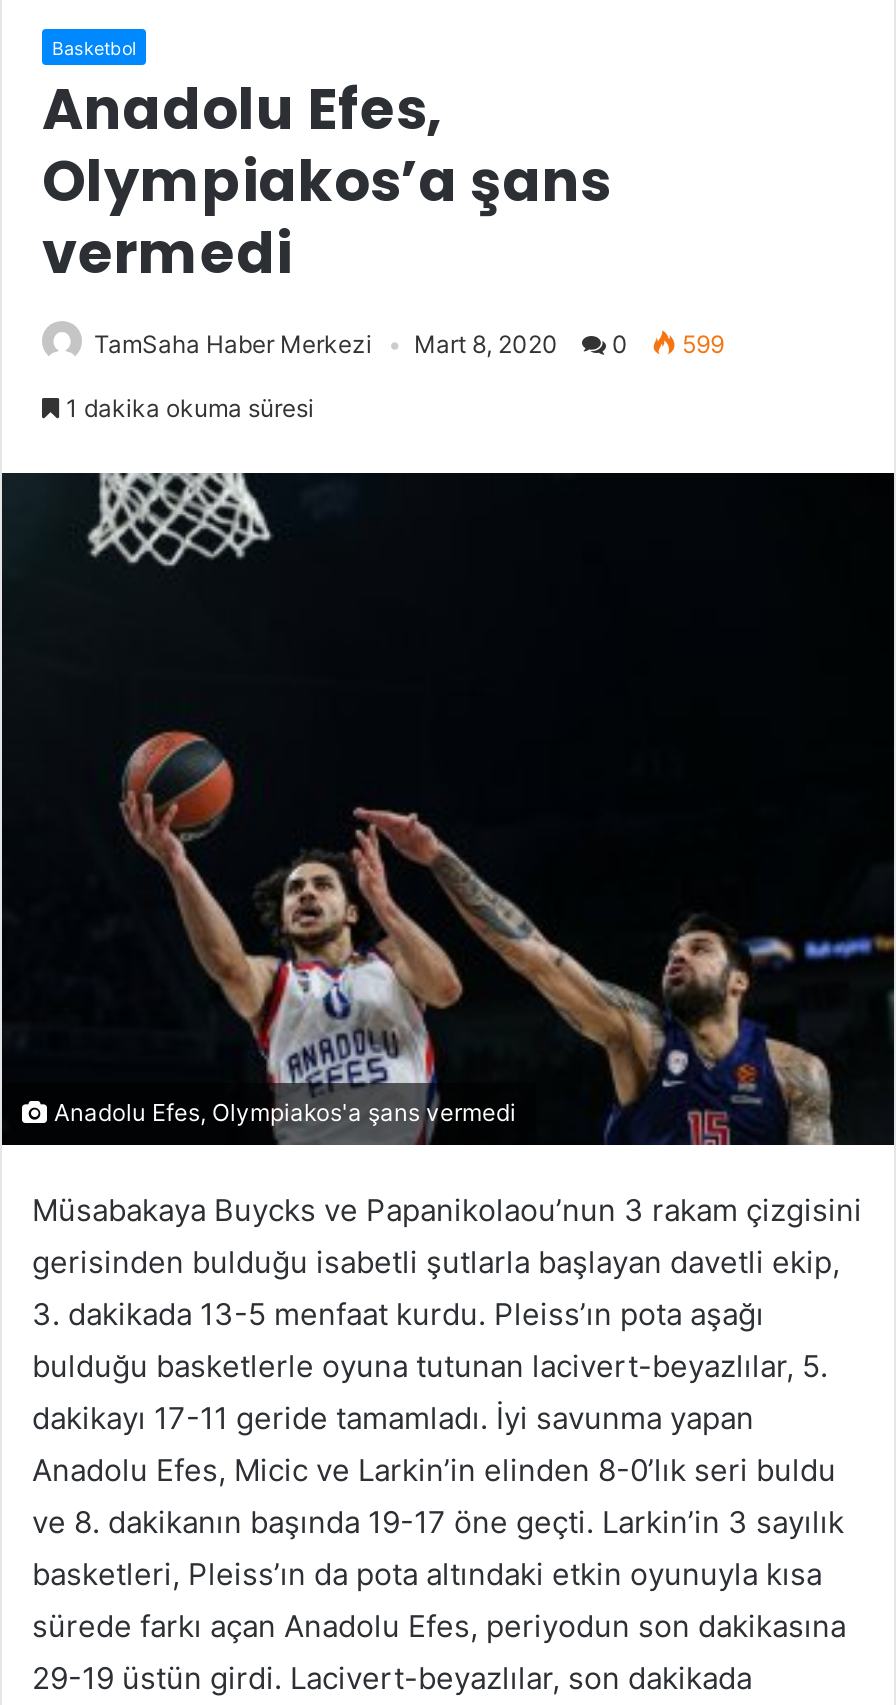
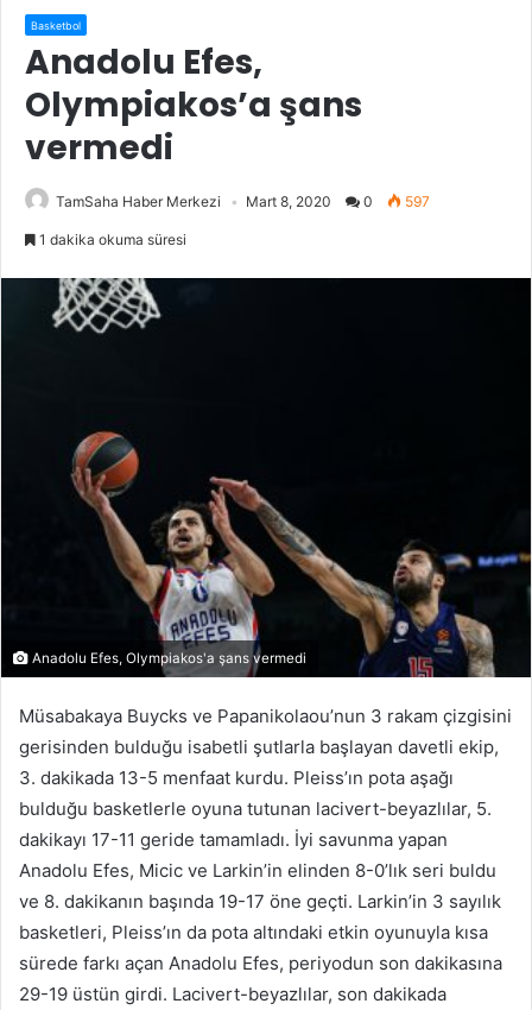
[94,329,724,359] TamSaha Haber Merkezi Mart 8, 2020 0 599 -> [56,192,430,210] TamSaha Haber Merkezi Mart 8, 2020 0 597

